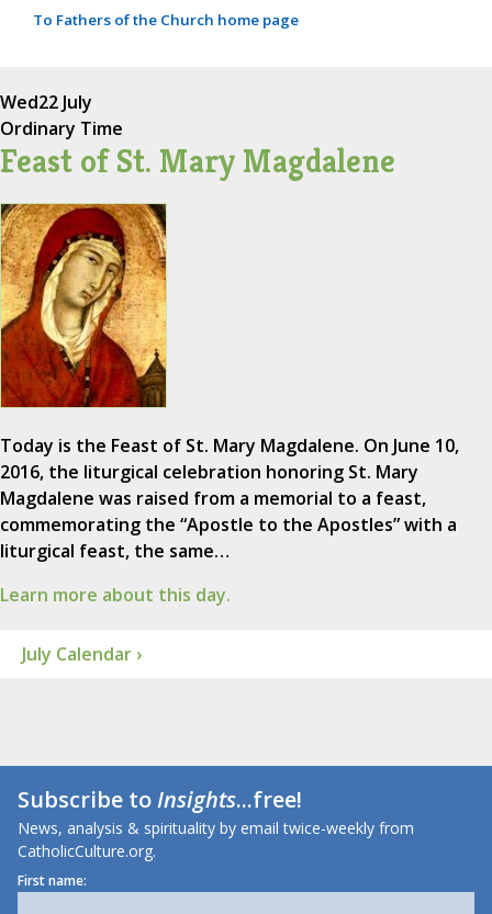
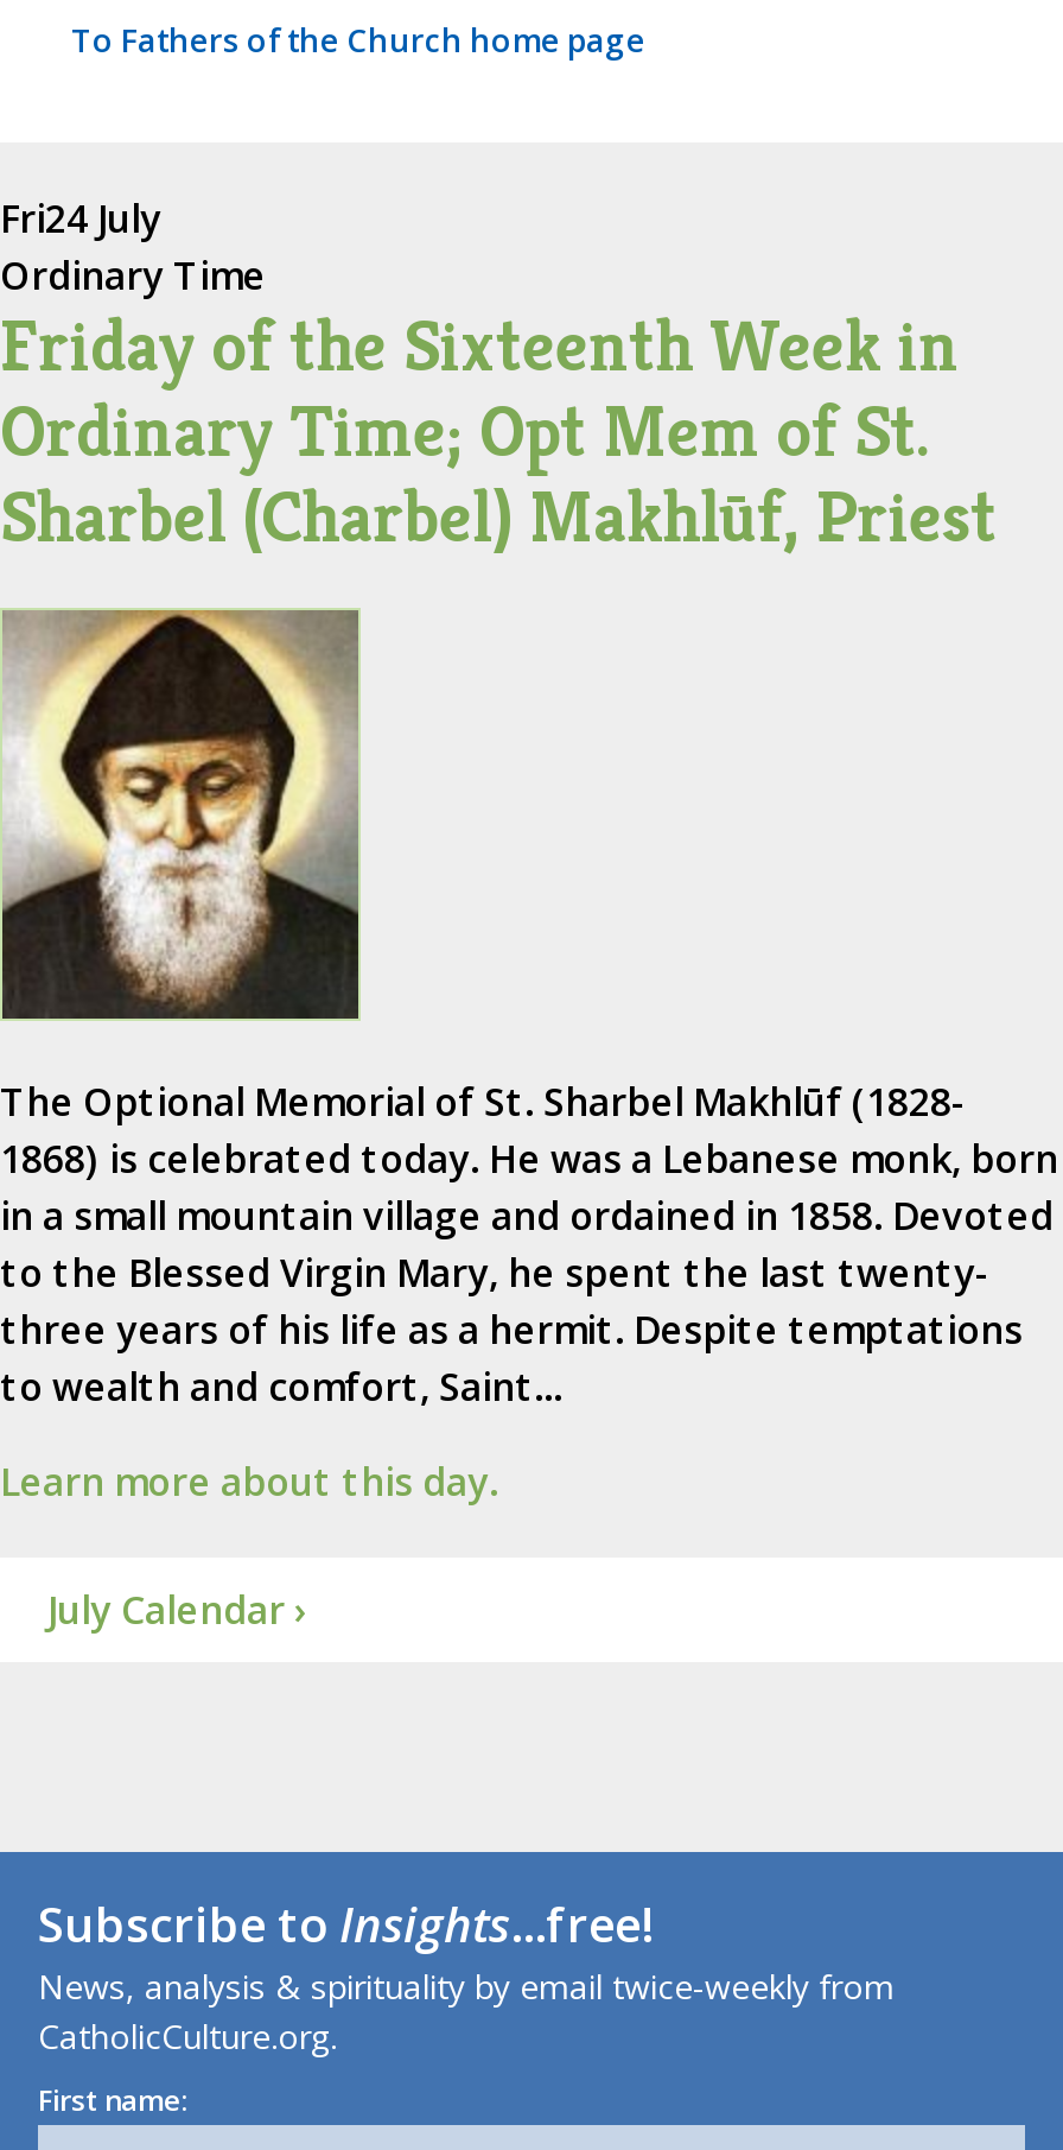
[0,90,92,114] Wed22 July -> [0,192,161,244] Fri24 July
[0,140,395,182] Feast of St. Mary Magdalene -> [0,301,997,562] Friday of the Sixteenth Week in | Ordinary Time; Opt Mem of St. | Sharbel (Charbel) Makhlūf, Priest
[3,269,167,399] [image] -> [7,608,361,919] [image]
[0,433,459,563] Today is the Feast of St. Mary Magdalene. On June 10, | 2016, the liturgical celebration honoring St. Mary | Magdalene was raised from a memorial to a feast, | commemorating the “Apostle to the Apostles” with a | liturgical feast, the same… -> [0,1076,1058,1413] The Optional Memorial of St. Sharbel Makhlūf (1828- | 1868) is celebrated today. He was a Lebanese monk, born | in a small mountain village and ordained in 1858. Devoted | to the Blessed Virgin Mary, he spent the last twenty- | three years of his life as a hermit. Despite temptations | to wealth and comfort, Saint…

